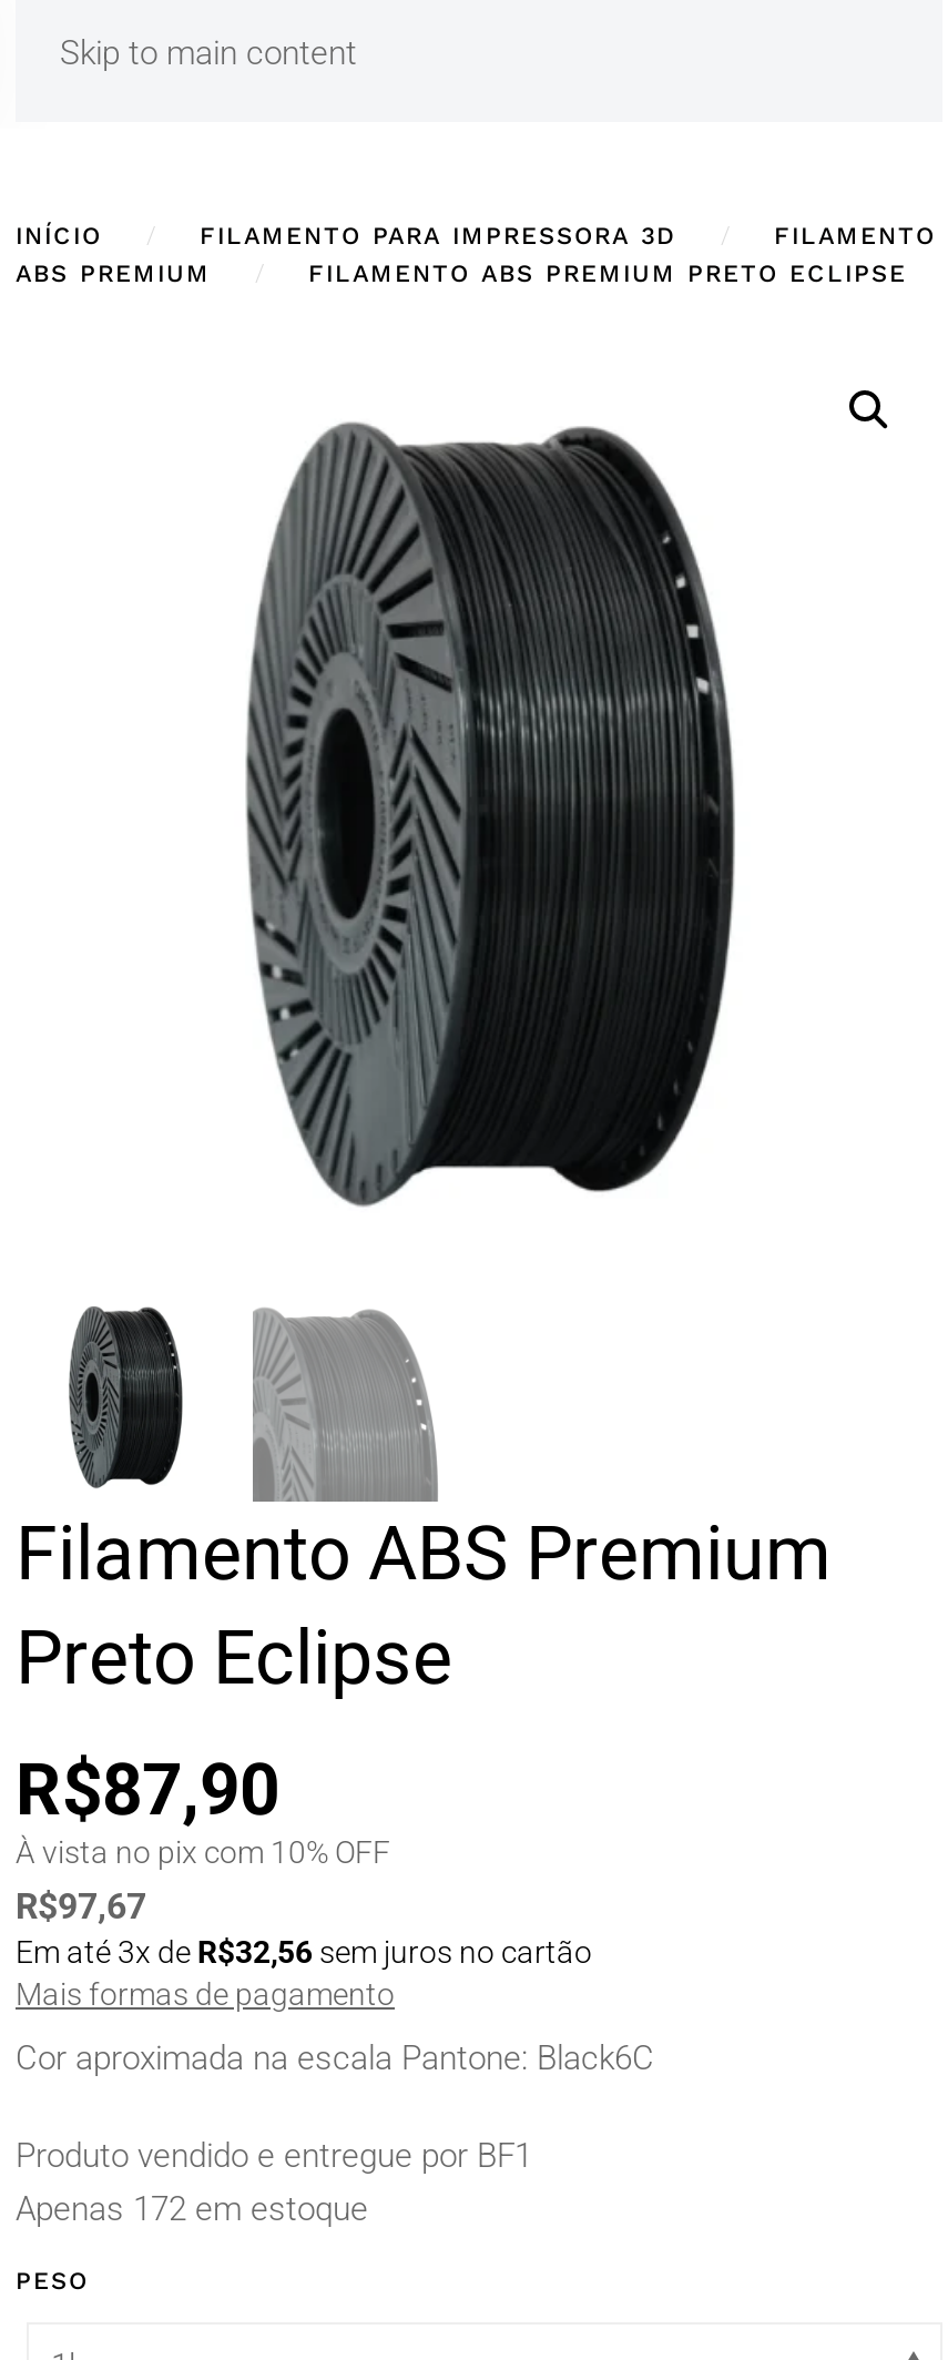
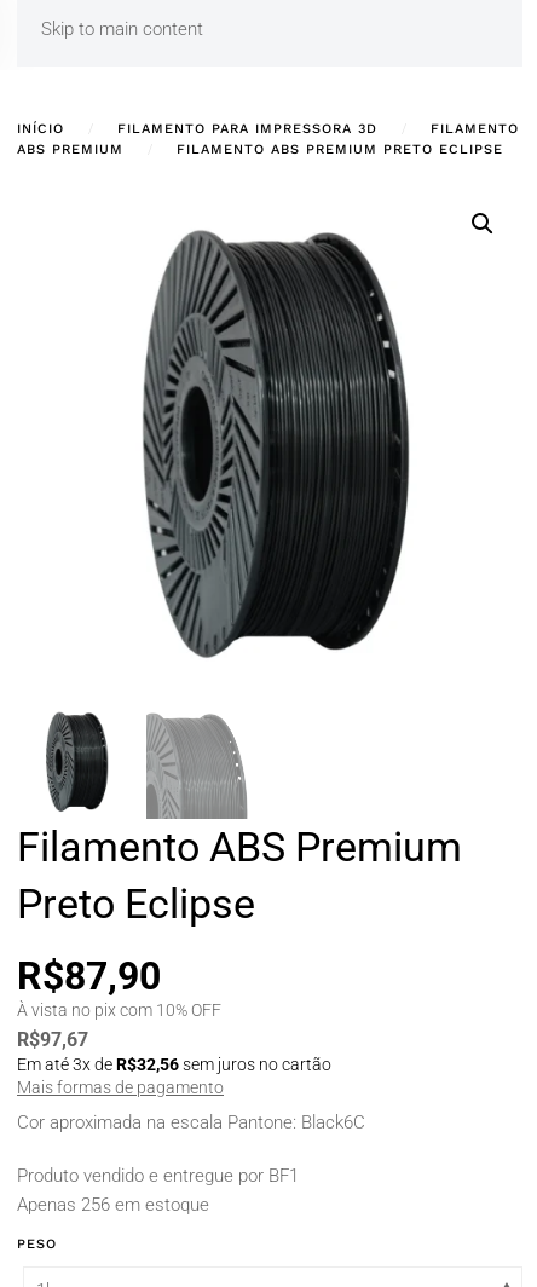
[16,2189,368,2229] Apenas 172 em estoque -> [17,1194,209,1216] Apenas 256 em estoque

